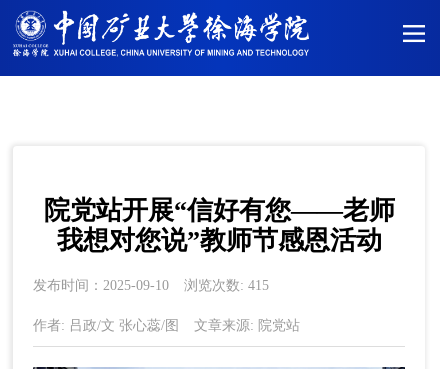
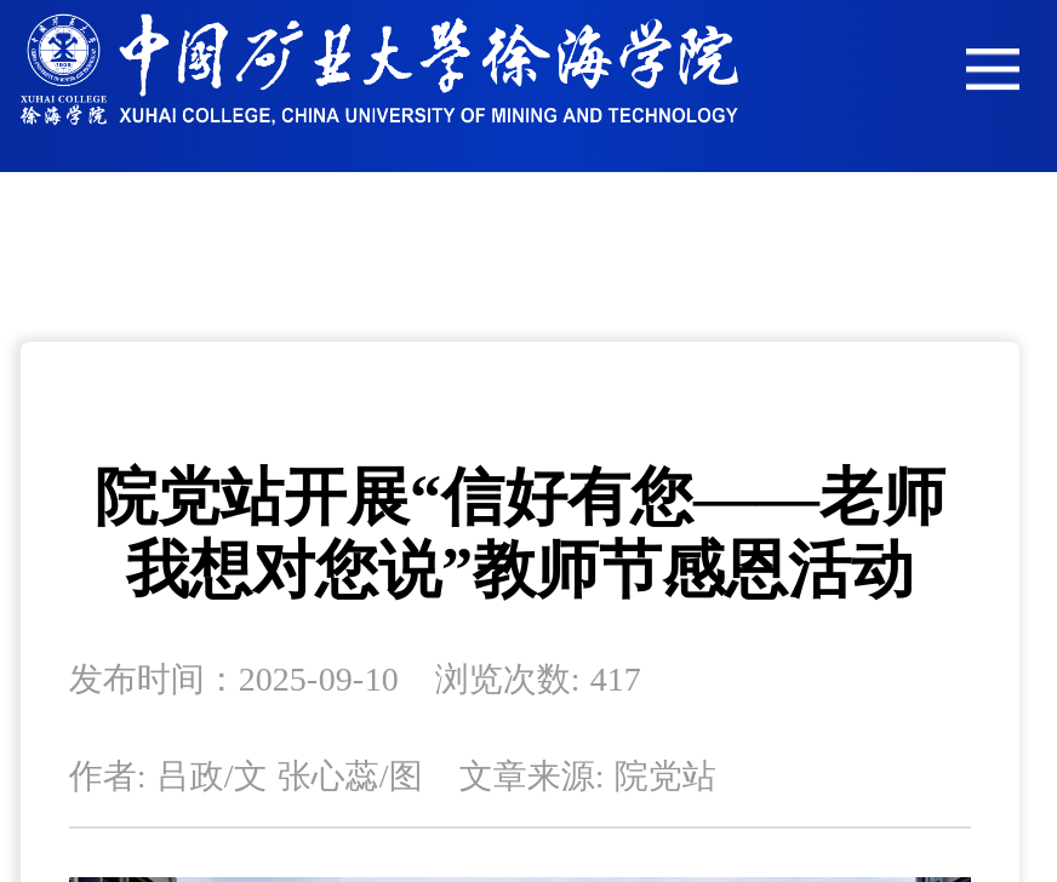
[33,278,269,293] 发布时间：2025-09-10 浏览次数: 415 -> [69,662,641,698] 发布时间：2025-09-10 浏览次数: 417

